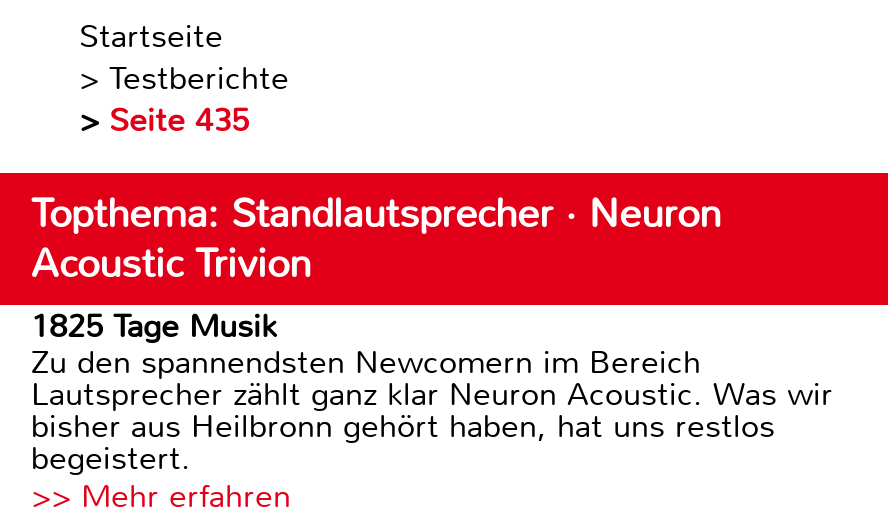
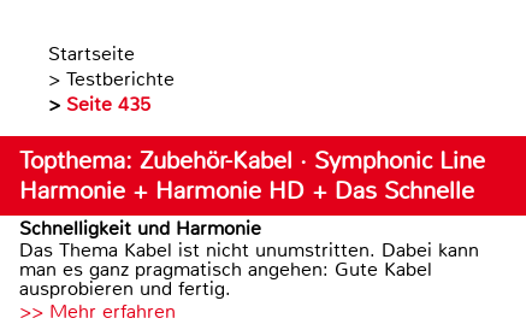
[31,189,833,479] Topthema: Standlautsprecher · Neuron | Acoustic Trivion | 1825 Tage Musik | Zu den spannendsten Newcomern im Bereich | Lautsprecher zählt ganz klar Neuron Acoustic. Was wir | bisher aus Heilbronn gehört haben, hat uns restlos | begeistert. -> [19,146,485,301] Topthema: Zubehör-Kabel · Symphonic Line | Harmonie + Harmonie HD + Das Schnelle | Schnelligkeit und Harmonie | Das Thema Kabel ist nicht unumstritten. Dabei kann | man es ganz pragmatisch angehen: Gute Kabel | ausprobieren und fertig.

